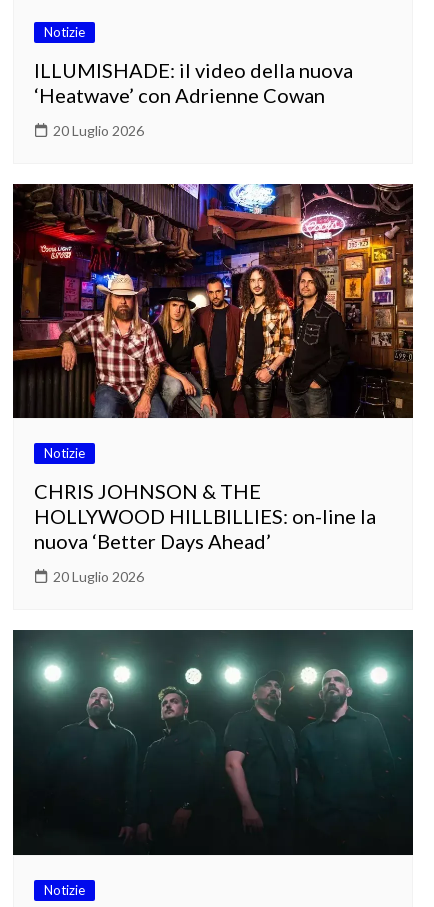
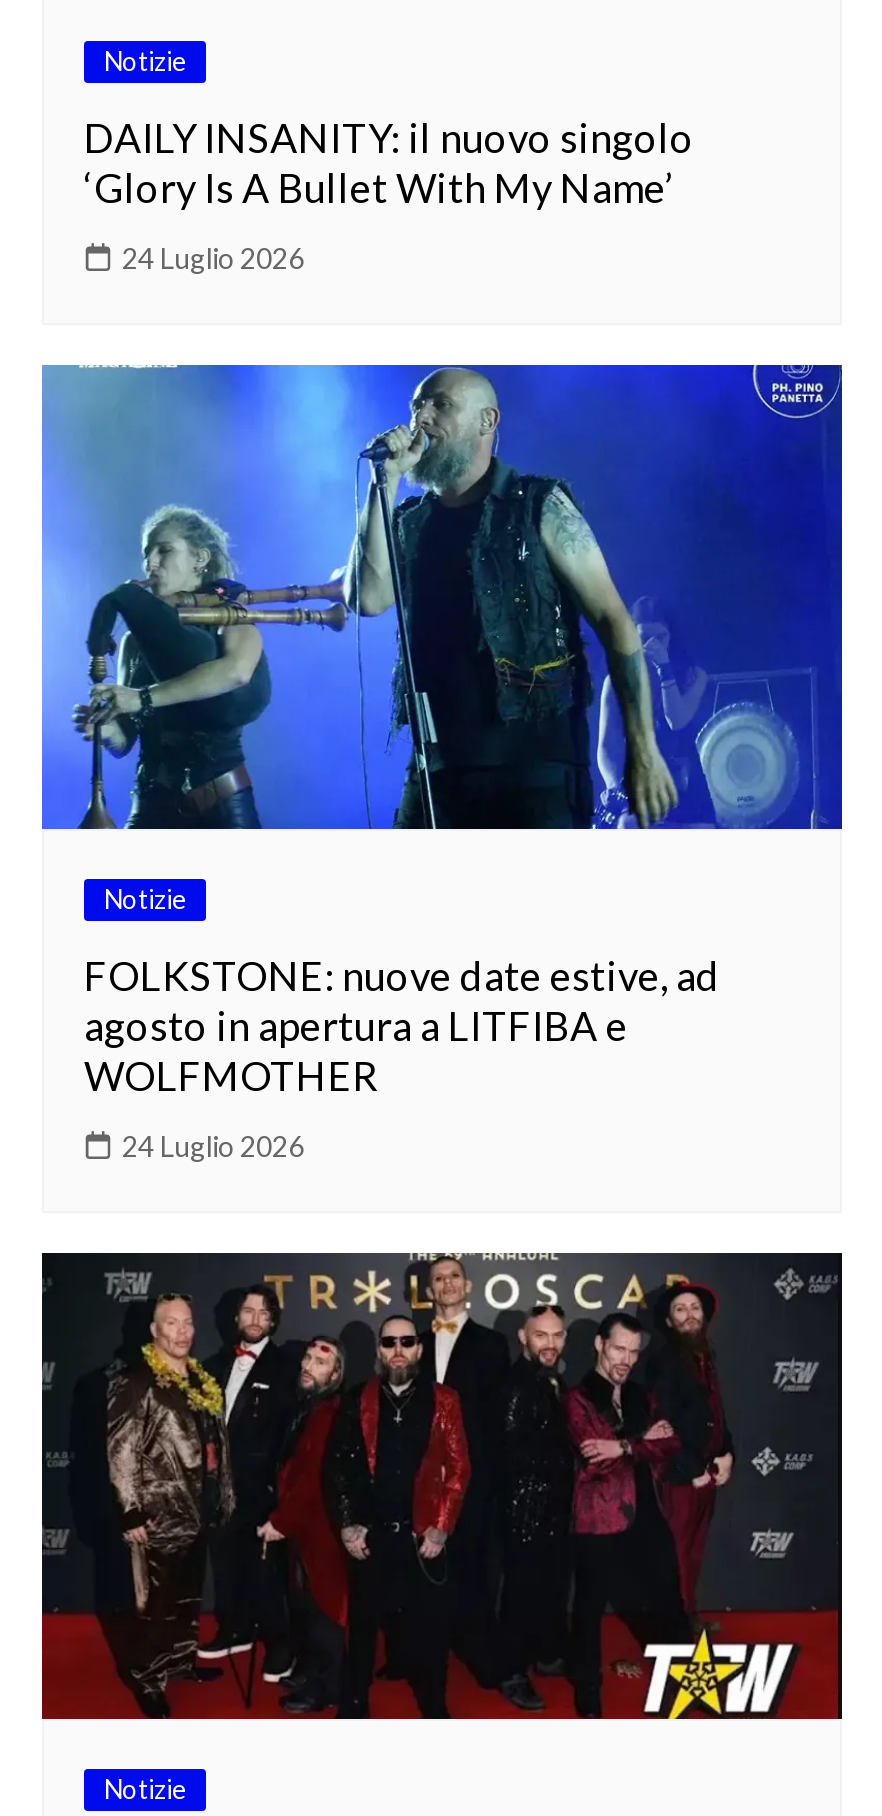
[34,58,353,107] ILLUMISHADE: il video della nuova | ‘Heatwave’ con Adrienne Cowan -> [84,113,694,211] DAILY INSANITY: il nuovo singolo | ‘Glory Is A Bullet With My Name’
[53,122,144,139] 20 Luglio 2026 -> [122,241,304,275] 24 Luglio 2026
[12,183,414,419] [image] -> [40,363,844,831] [image]
[34,479,376,553] CHRIS JOHNSON & THE | HOLLYWOOD HILLBILLIES: on-line la | nuova ‘Better Days Ahead’ -> [84,951,720,1099] FOLKSTONE: nuove date estive, ad | agosto in apertura a LITFIBA e | WOLFMOTHER
[53,568,144,585] 20 Luglio 2026 -> [122,1129,304,1163] 24 Luglio 2026
[13,630,413,856] [image] -> [40,1253,842,1721] [image]

